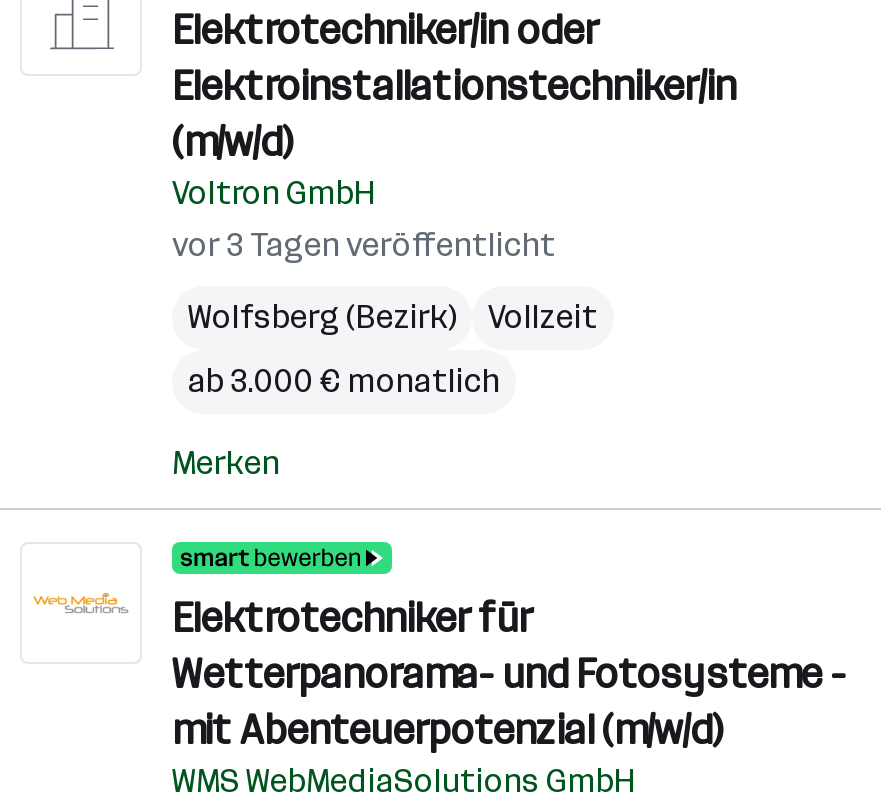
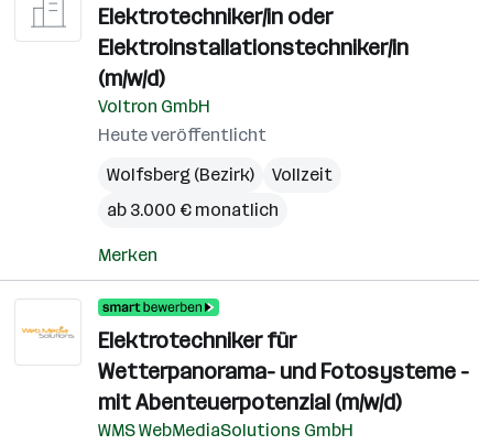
[172,226,556,264] vor 3 Tagen veröffentlicht -> [98,124,266,145] Heute veröffentlicht

